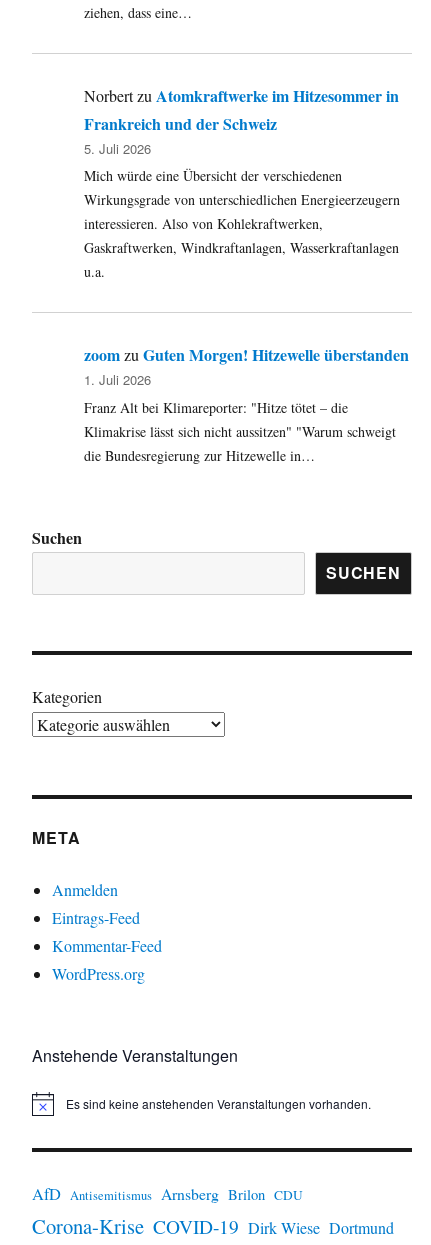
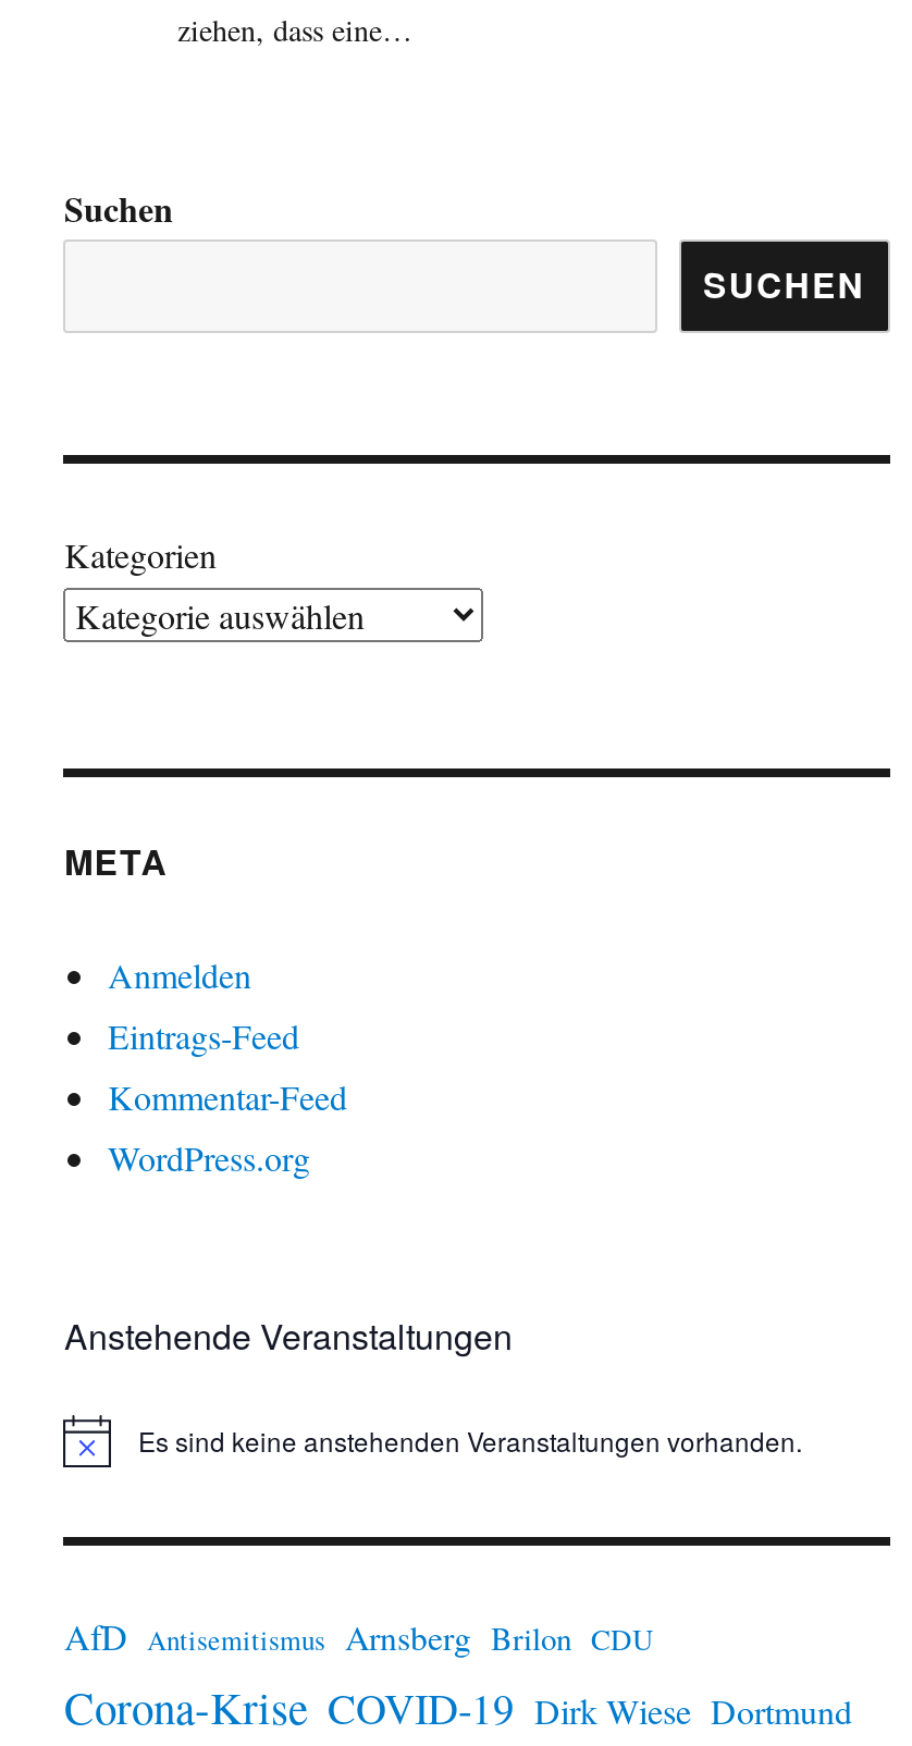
[84,84,400,281] Norbert zu Atomkraftwerke im Hitzesommer in | Frankreich und der Schweiz | 5. Juli 2026 | Mich würde eine Übersicht der verschiedenen | Wirkungsgrade von unterschiedlichen Energieerzeugern | interessieren. Also von Kohlekraftwerken, | Gaskraftwerken, Windkraftanlagen, Wasserkraftanlagen | u.a. -> none
[84,343,409,464] zoom zu Guten Morgen! Hitzewelle überstanden | 1. Juli 2026 | Franz Alt bei Klimareporter: "Hitze tötet – die | Klimakrise lässt sich nicht aussitzen" "Warum schweigt | die Bundesregierung zur Hitzewelle in… -> none

